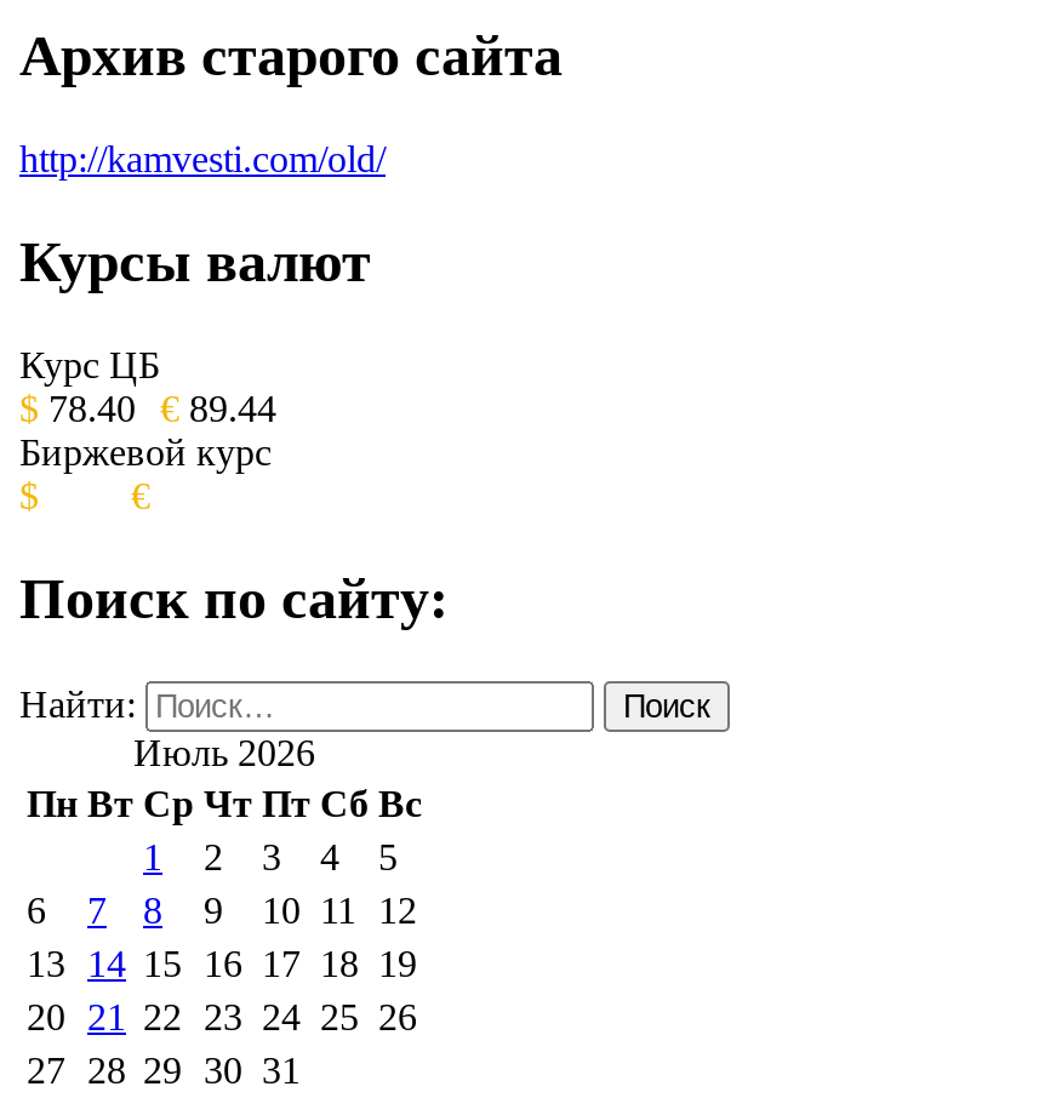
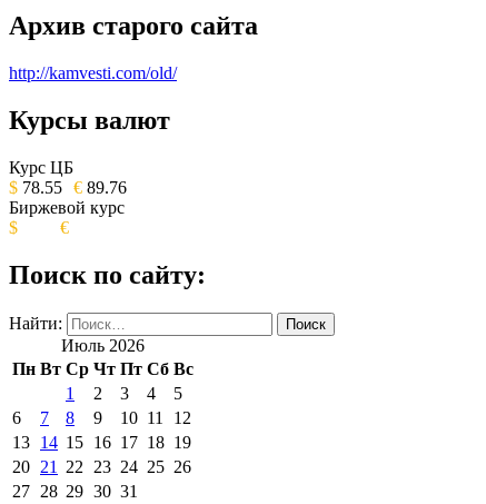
[19,388,276,429] $ 78.40 € 89.44 -> [9,178,127,197] $ 78.55 € 89.76

